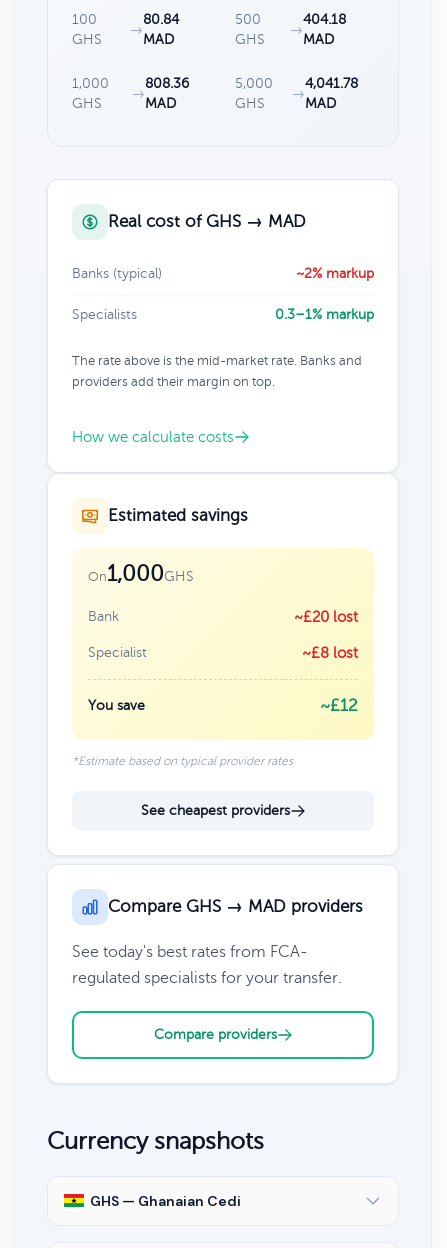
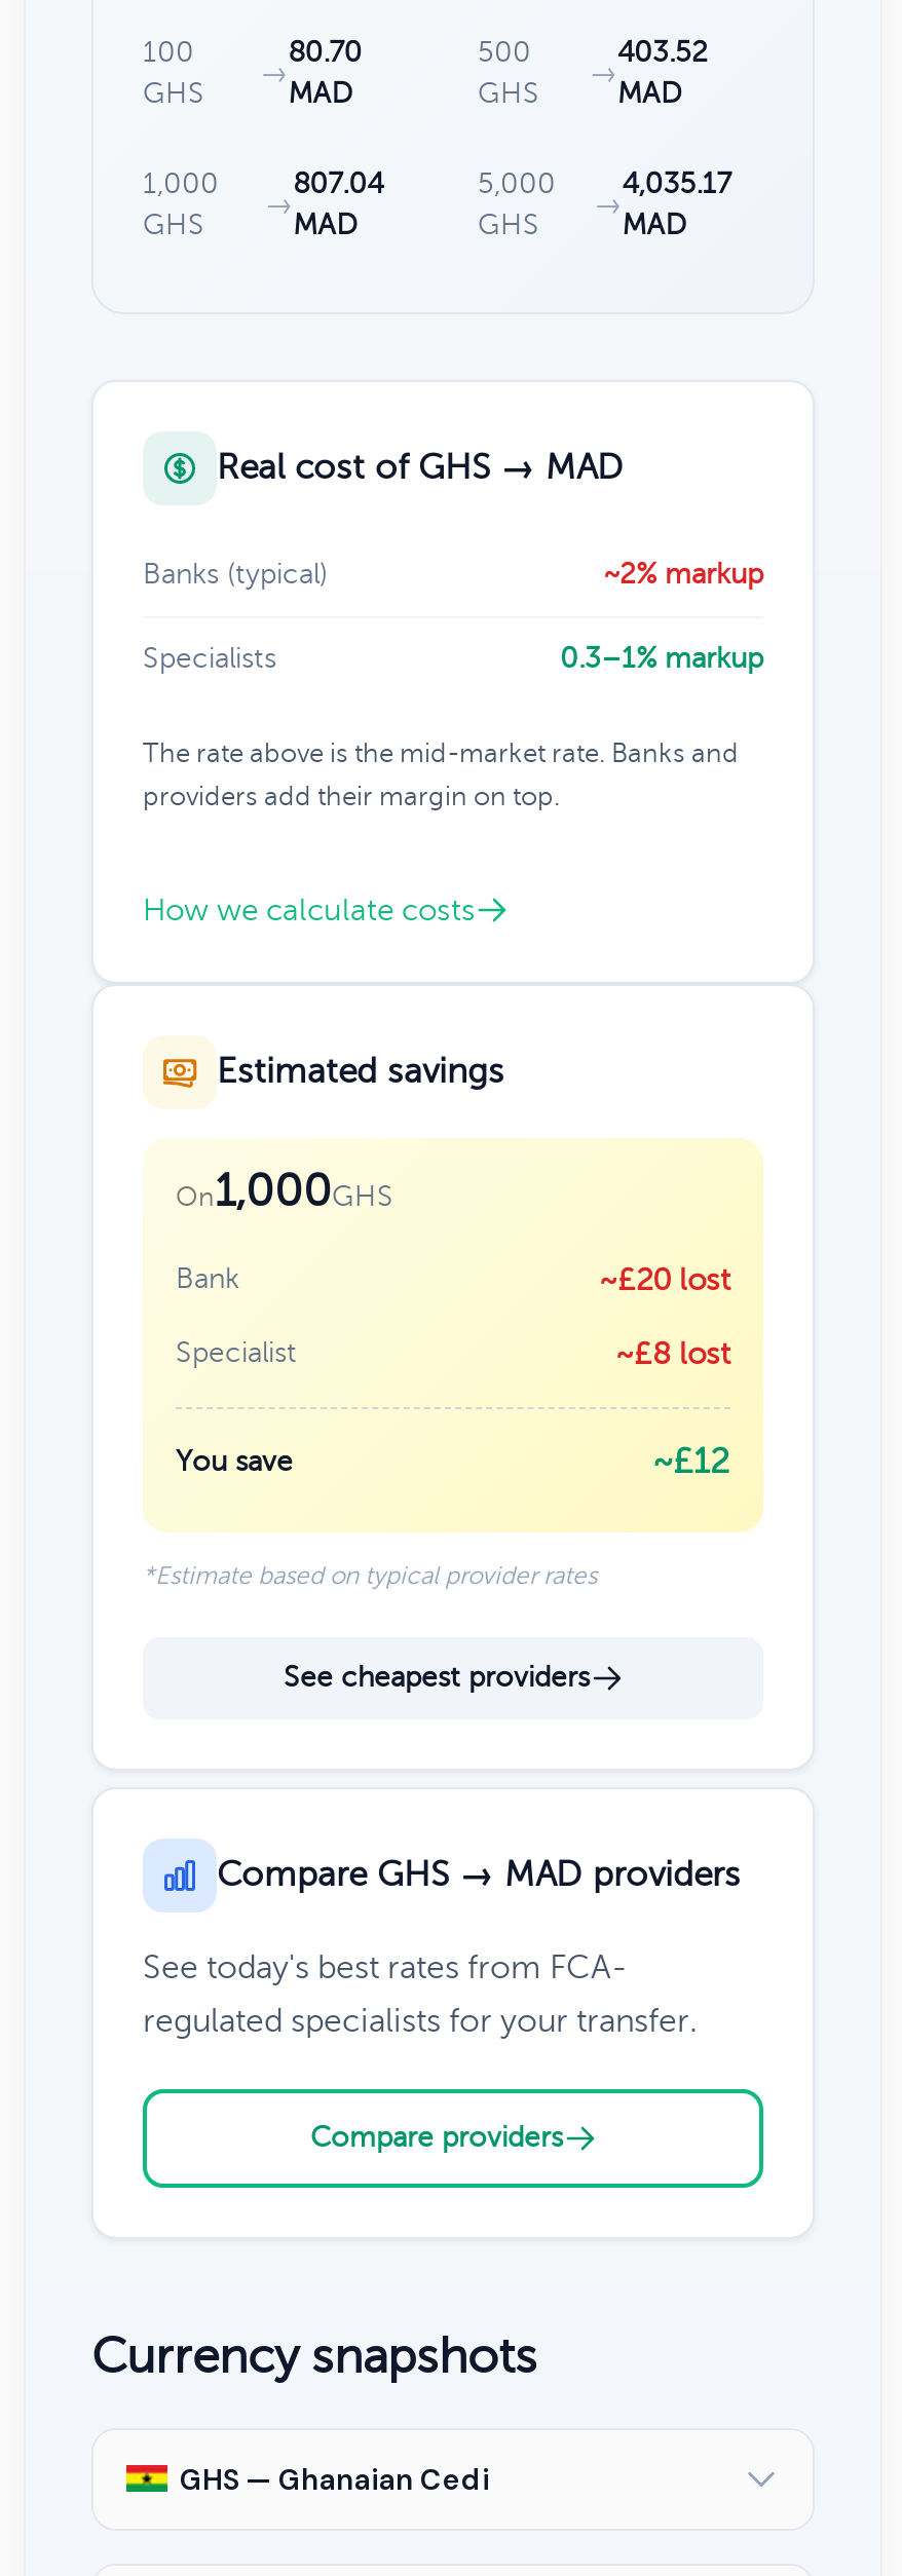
[143,12,179,27] 80.84 -> [288,36,362,67] 80.70
[303,12,346,27] 404.18 -> [617,36,708,67] 403.52
[145,76,189,91] 808.36 -> [293,168,384,198] 807.04
[305,76,358,91] 4,041.78 -> [622,168,731,198] 4,035.17

